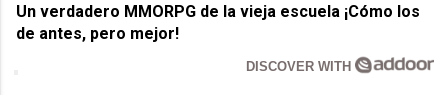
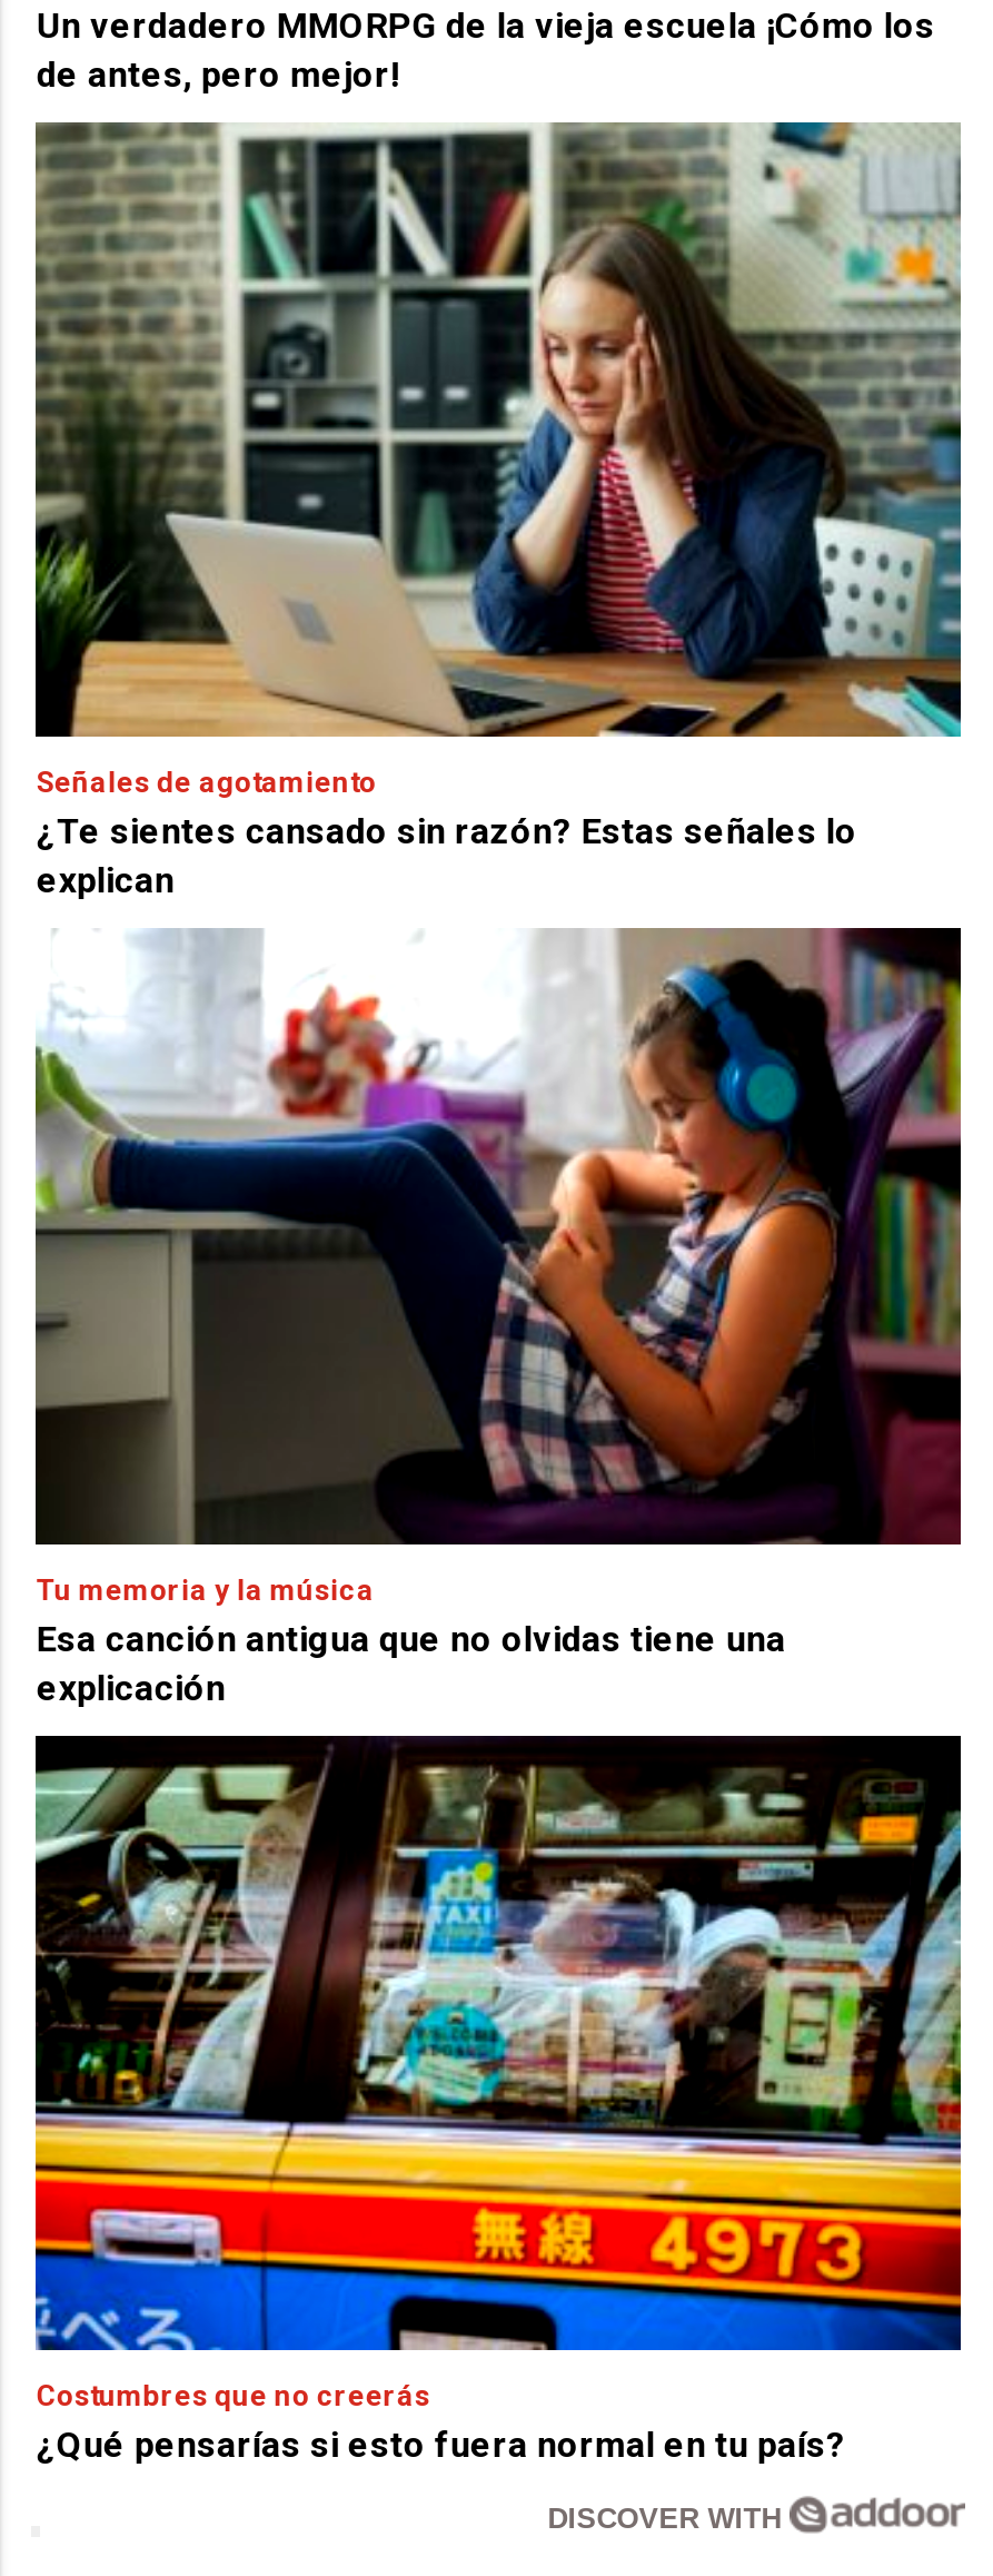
none -> [33,120,963,902] [image] | Señales de agotamiento | ¿Te sientes cansado sin razón? Estas señales lo | explican
none -> [33,926,963,1708] [image] | Tu memoria y la música | Esa canción antigua que no olvidas tiene una | explicación
none -> [33,1734,963,2465] [image] | Costumbres que no creerás | ¿Qué pensarías si esto fuera normal en tu país?

